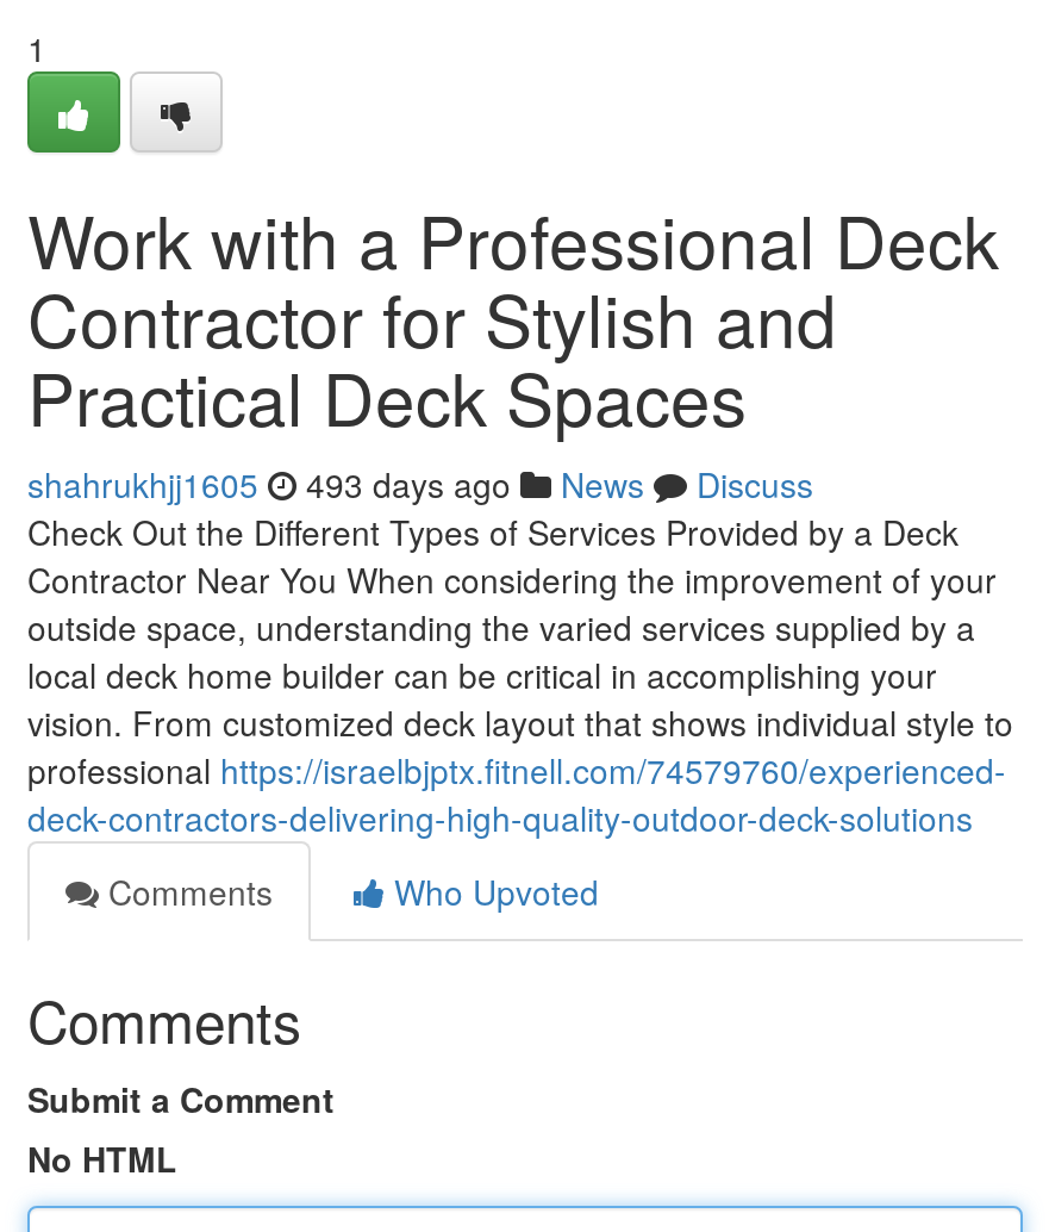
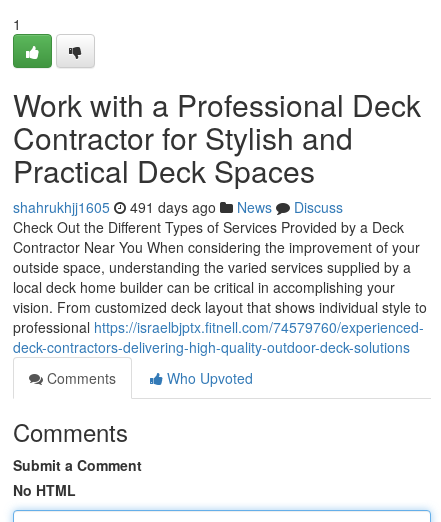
[27,460,813,508] shahrukhjj1605 493 days ago News Discuss -> [13,197,343,217] shahrukhjj1605 491 days ago News Discuss

